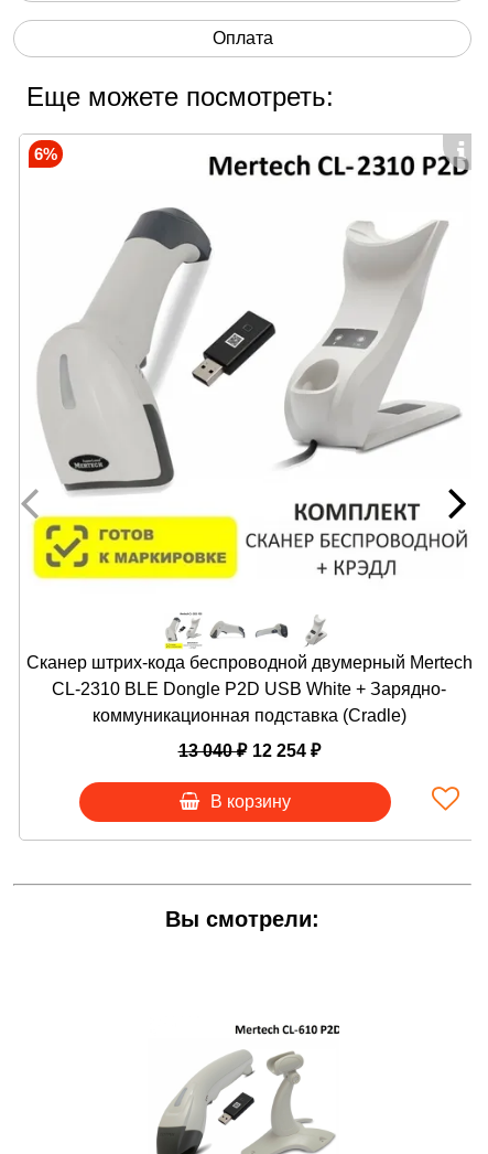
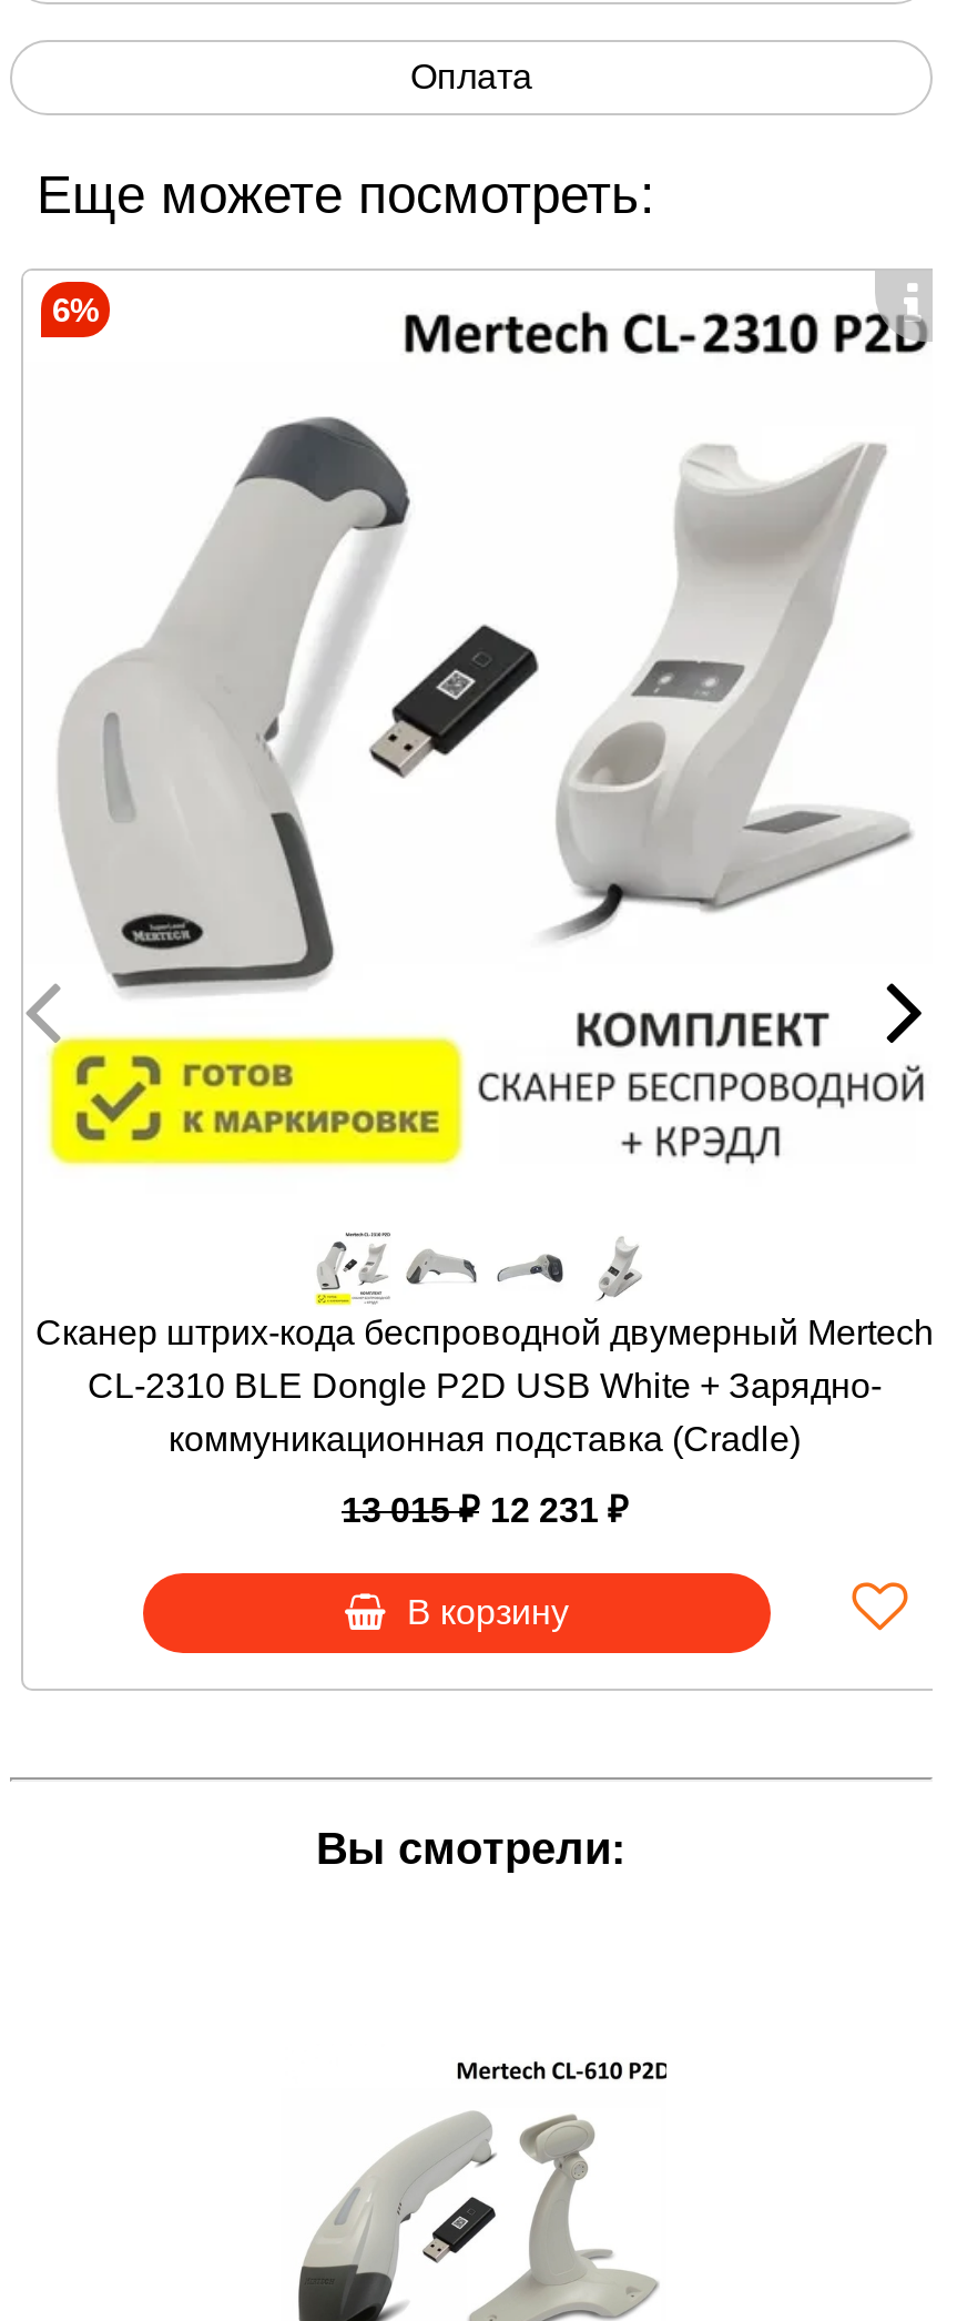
[178,741,320,760] 13 040 ₽ 12 254 ₽ -> [342,1490,628,1528] 13 015 ₽ 12 231 ₽

